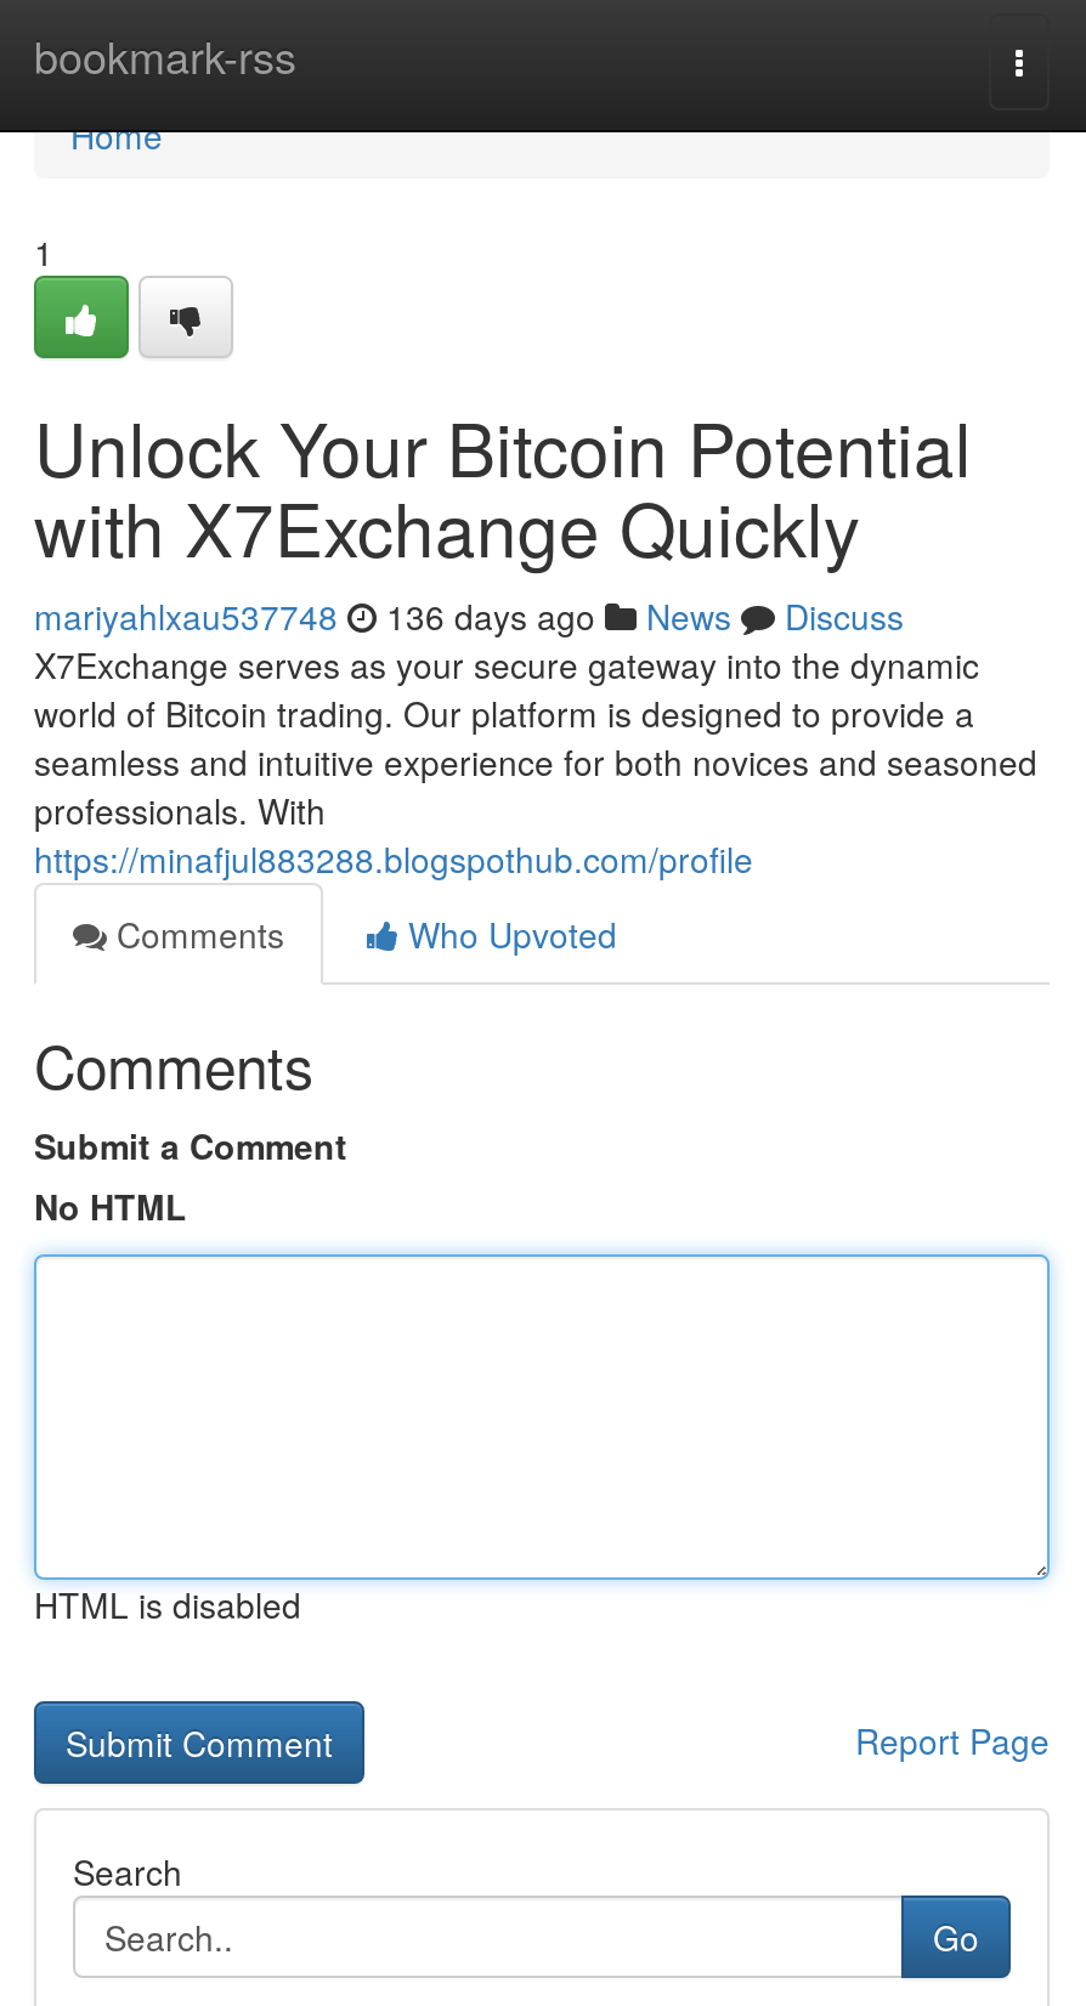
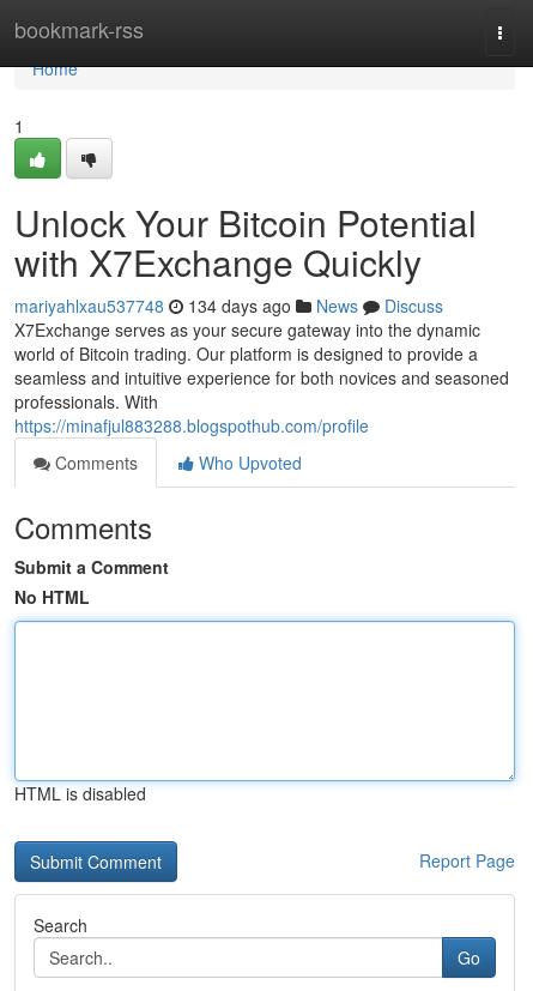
[34,591,904,640] mariyahlxau537748 136 days ago News Discuss -> [14,294,443,318] mariyahlxau537748 134 days ago News Discuss

